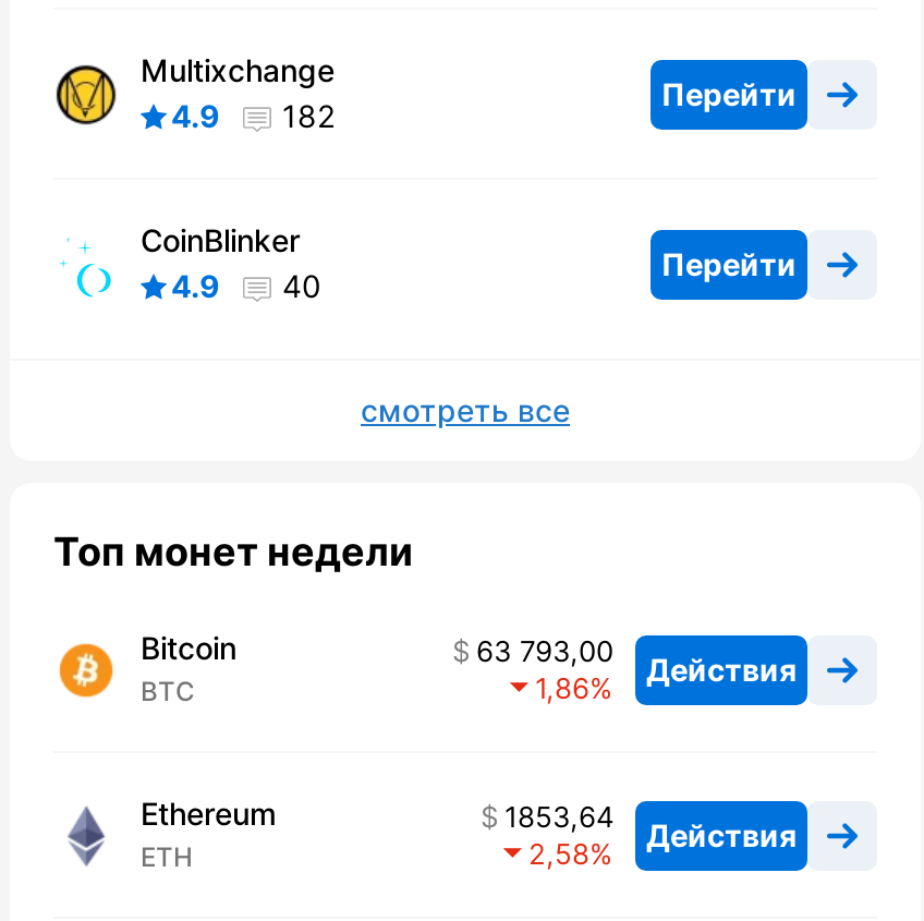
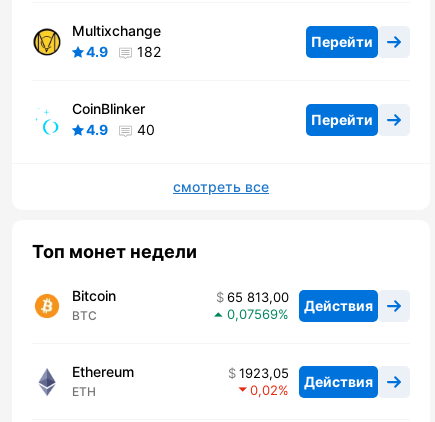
[476,634,797,688] 63 793,00 Действия -> [227,289,373,314] 65 813,00 Действия
[535,671,589,706] 1,86 -> [227,306,278,322] 0,07569
[504,800,797,853] 1853,64 Действия -> [239,365,373,390] 1923,05 Действия
[528,837,589,872] 2,58 -> [250,382,278,398] 0,02

